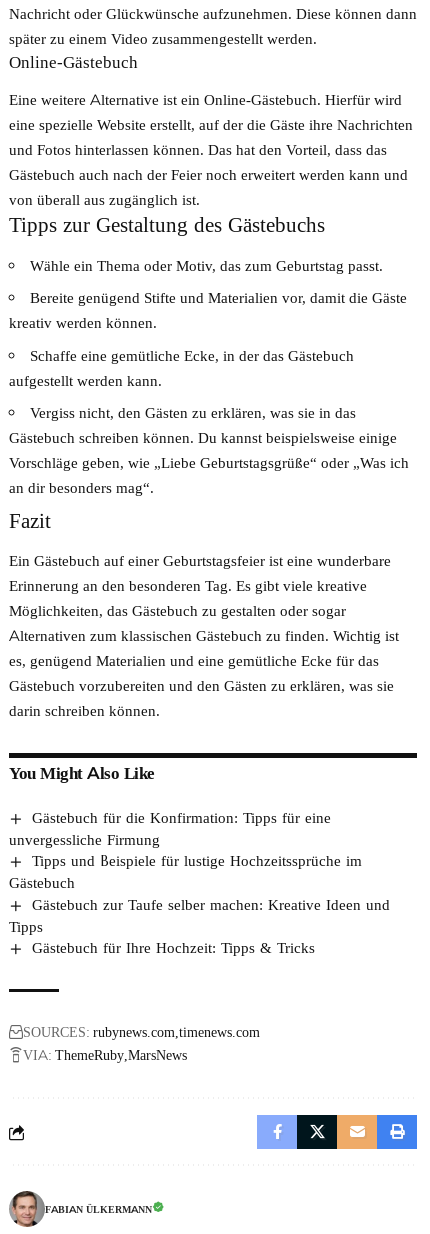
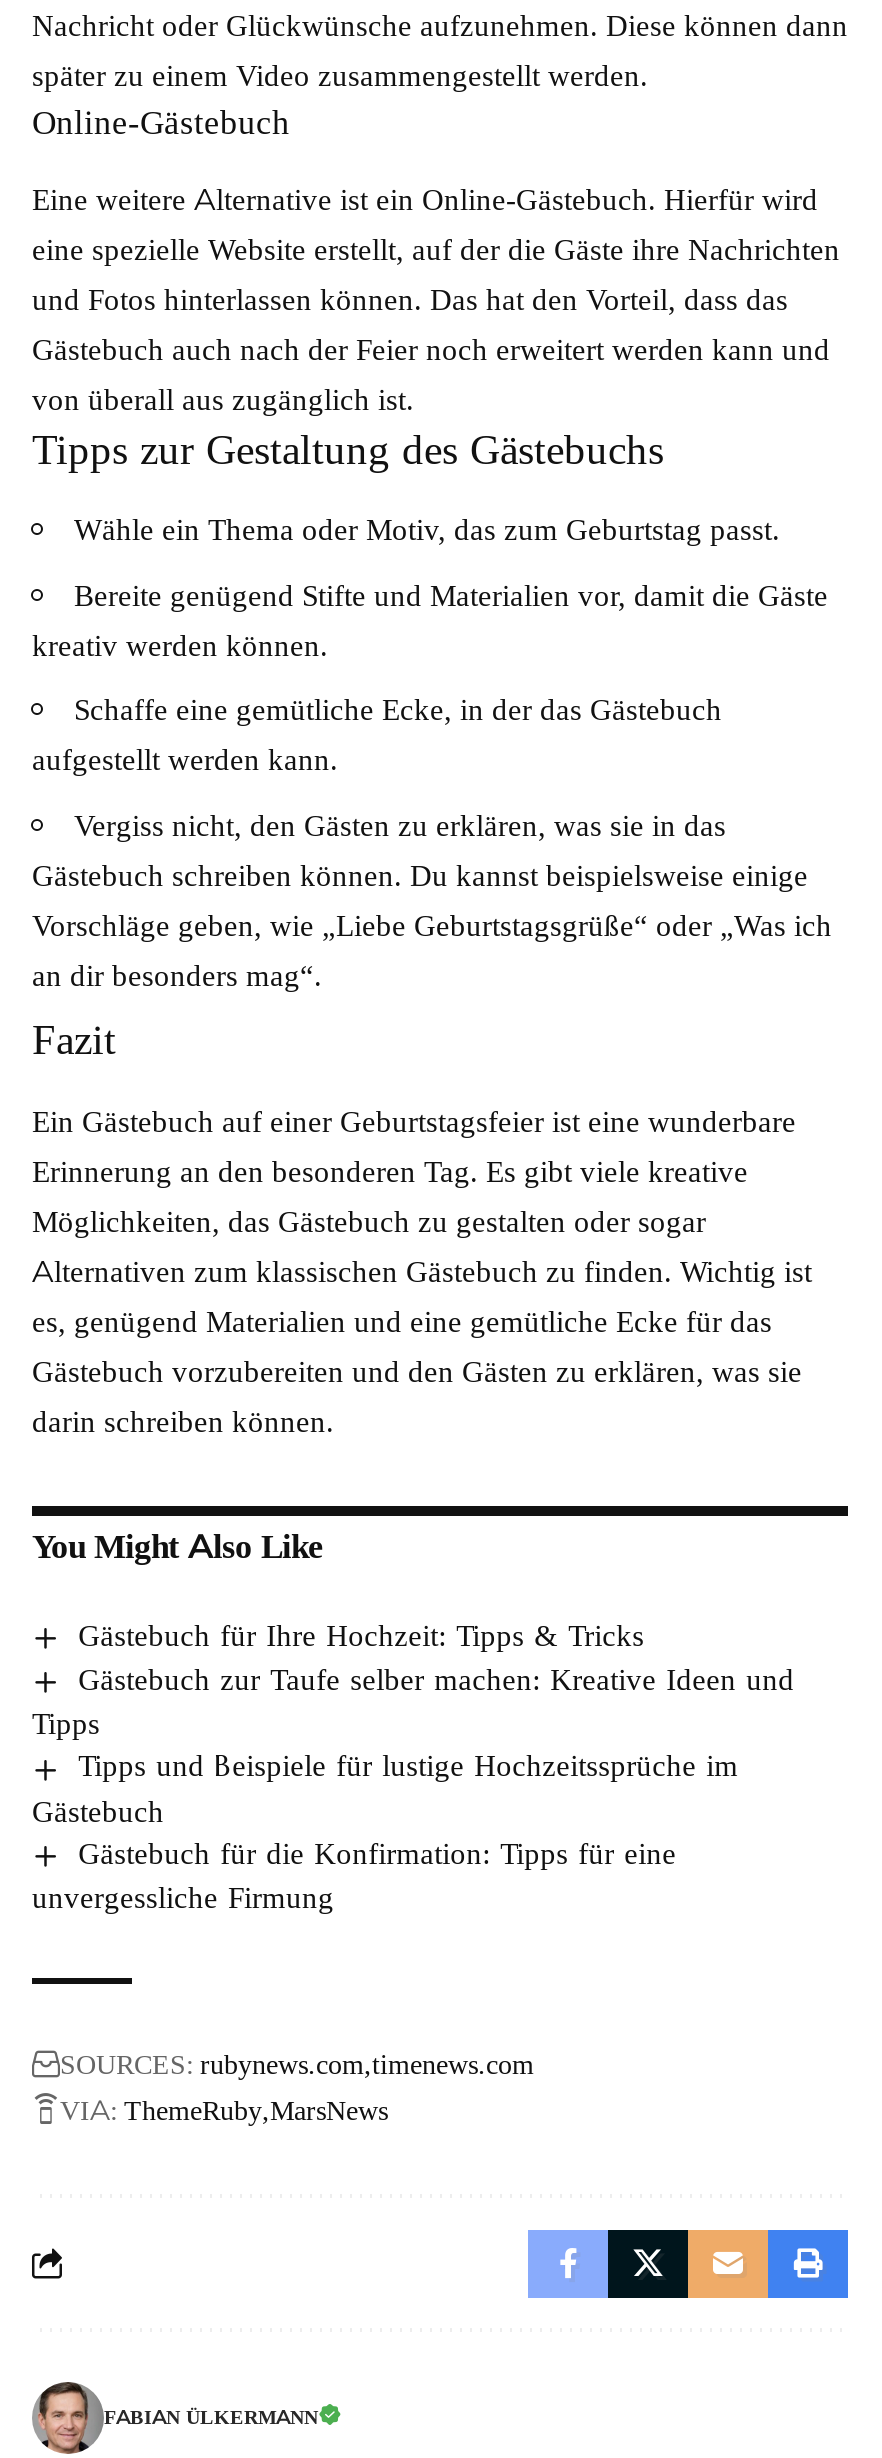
moved [9,808,331,849] -> [32,1834,676,1916]: Gästebuch für die Konfirmation: Tipps für eine | unvergessliche Firmung
moved [9,851,390,957] -> [32,1616,794,1830]: Tipps und Beispiele für lustige Hochzeitssprüche im | Gästebuch | Gästebuch zur Taufe selber machen: Kreative Ideen und | Tipps | Gästebuch für Ihre Hochzeit: Tipps & Tricks

